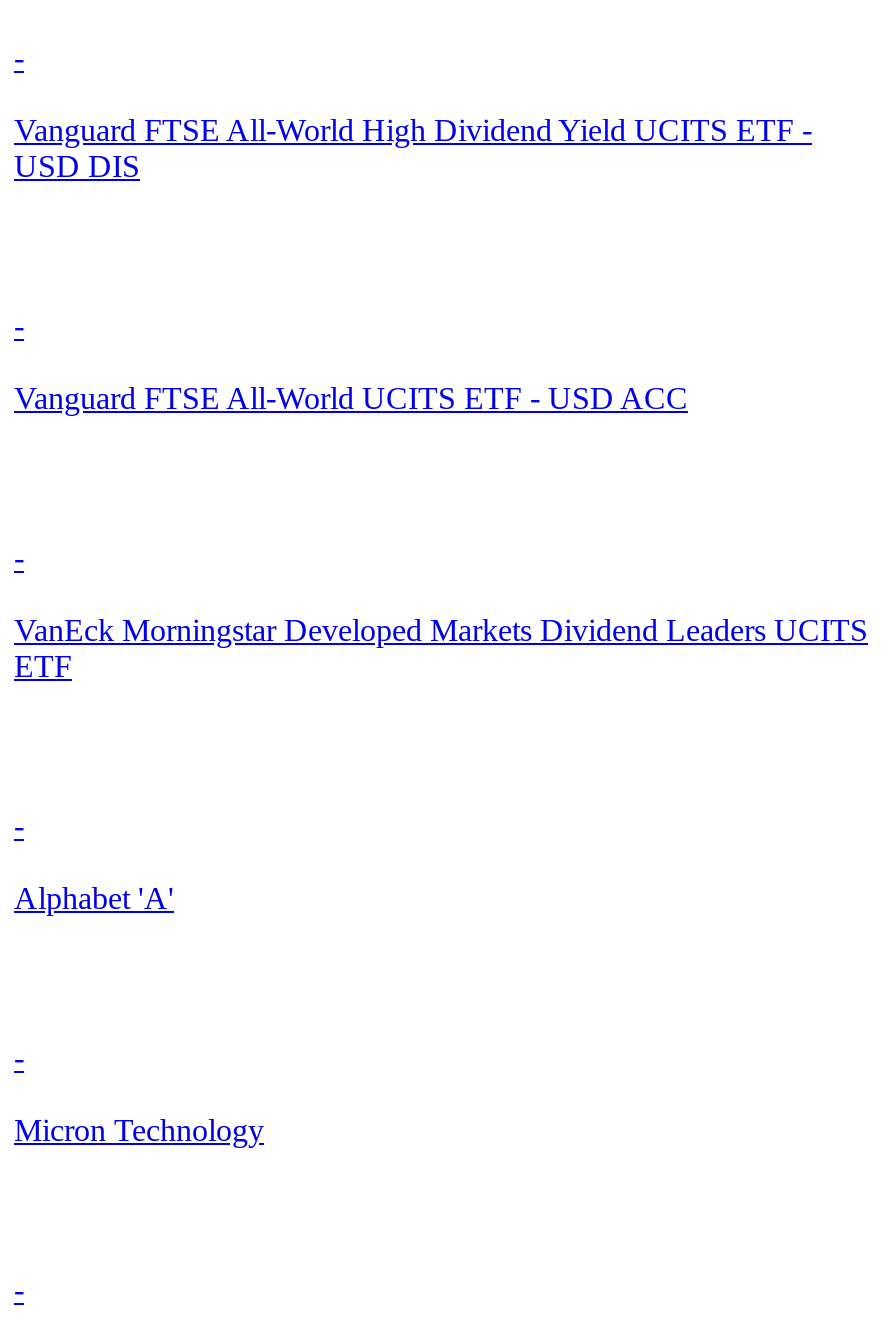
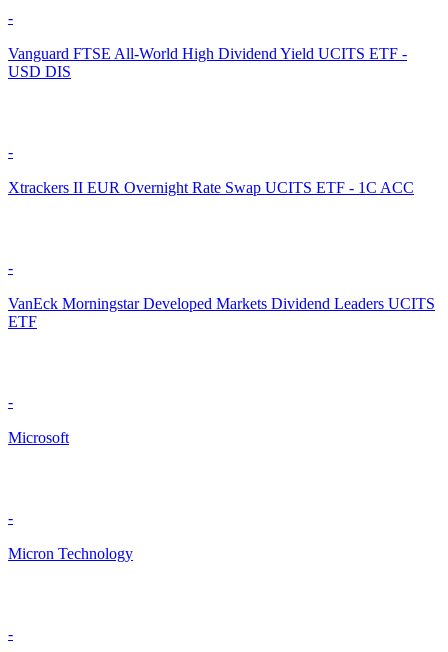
[14,382,688,416] Vanguard FTSE All-World UCITS ETF - USD ACC -> [8,179,414,196] Xtrackers II EUR Overnight Rate Swap UCITS ETF - 1C ACC
[14,882,174,916] Alphabet 'A' -> [8,429,69,446] Microsoft

